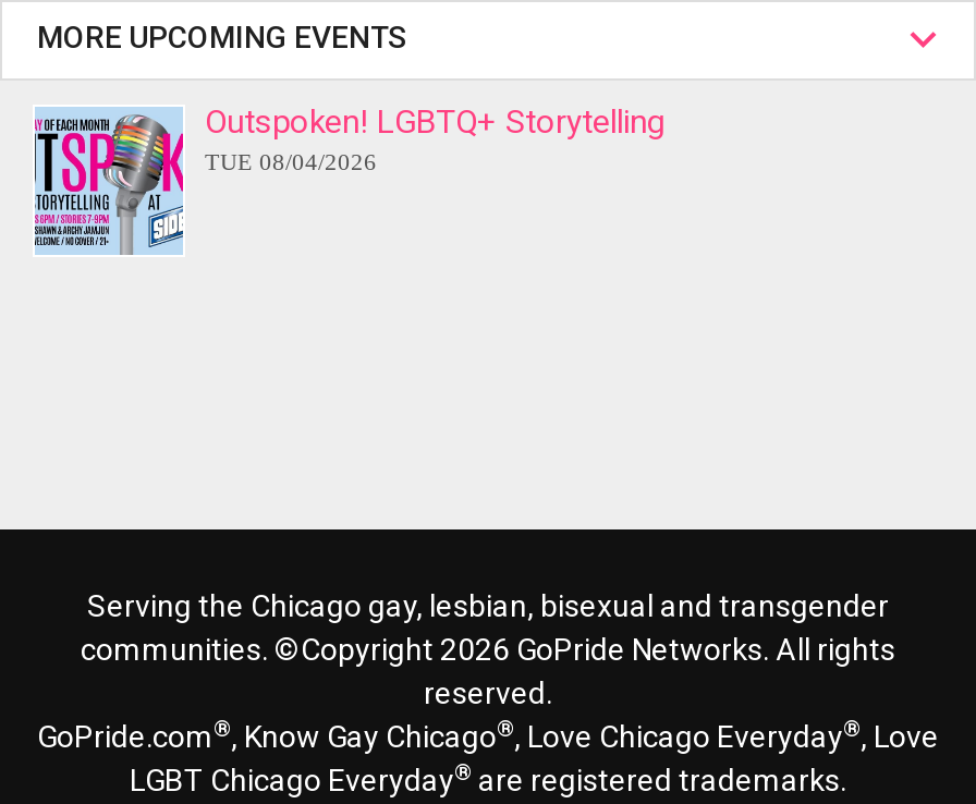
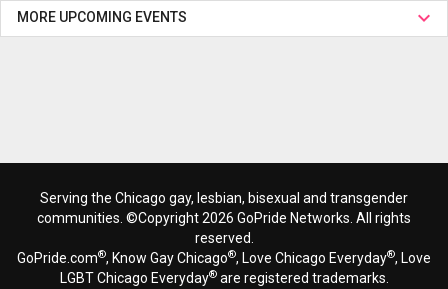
[33,102,664,255] [image] | Outspoken! LGBTQ+ Storytelling | TUE 08/04/2026 -> none

